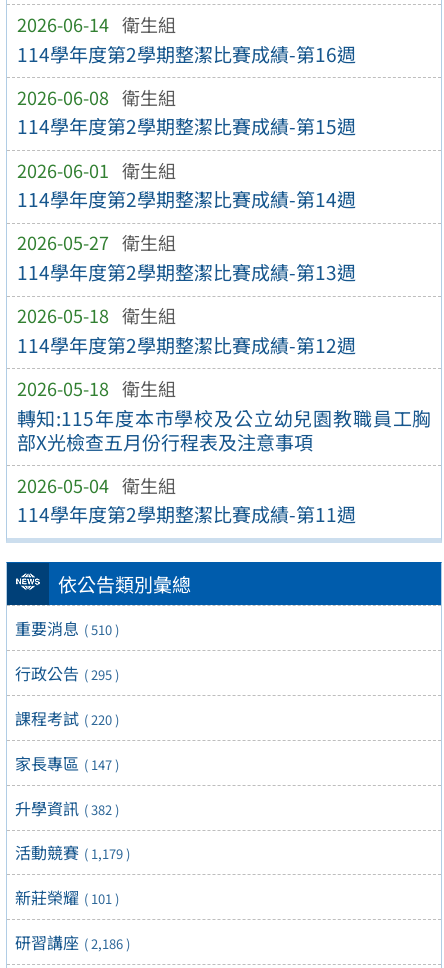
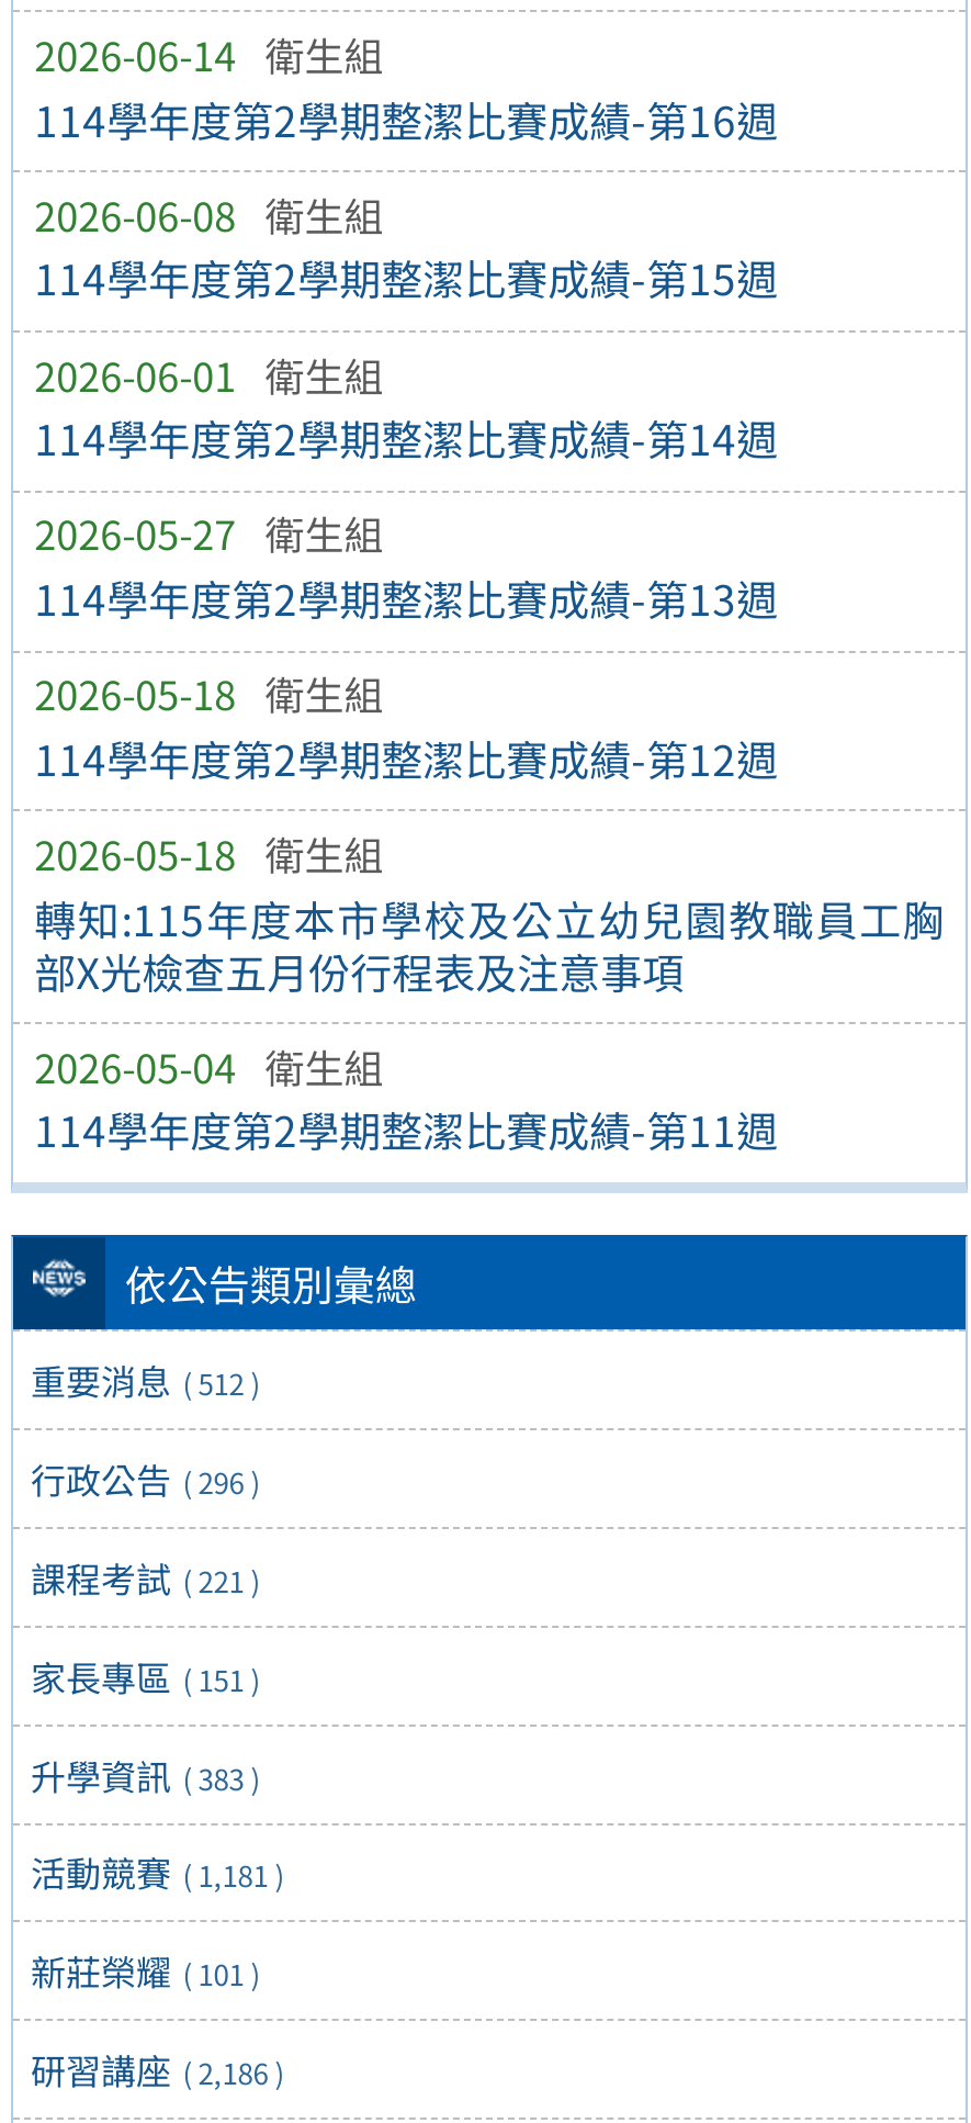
[15,616,119,640] 重要消息 ( 510 ) -> [31,1353,260,1405] 重要消息 ( 512 )
[15,661,119,685] 行政公告 ( 295 ) -> [31,1451,260,1504] 行政公告 ( 296 )
[15,706,119,730] 課程考試 ( 220 ) -> [31,1550,260,1603] 課程考試 ( 221 )
[15,750,119,774] 家長專區 ( 147 ) -> [31,1649,260,1701] 家長專區 ( 151 )
[15,795,119,819] 升學資訊 ( 382 ) -> [31,1748,260,1800] 升學資訊 ( 383 )
[15,840,130,864] 活動競賽 ( 1,179 ) -> [31,1846,284,1899] 活動競賽 ( 1,181 )

